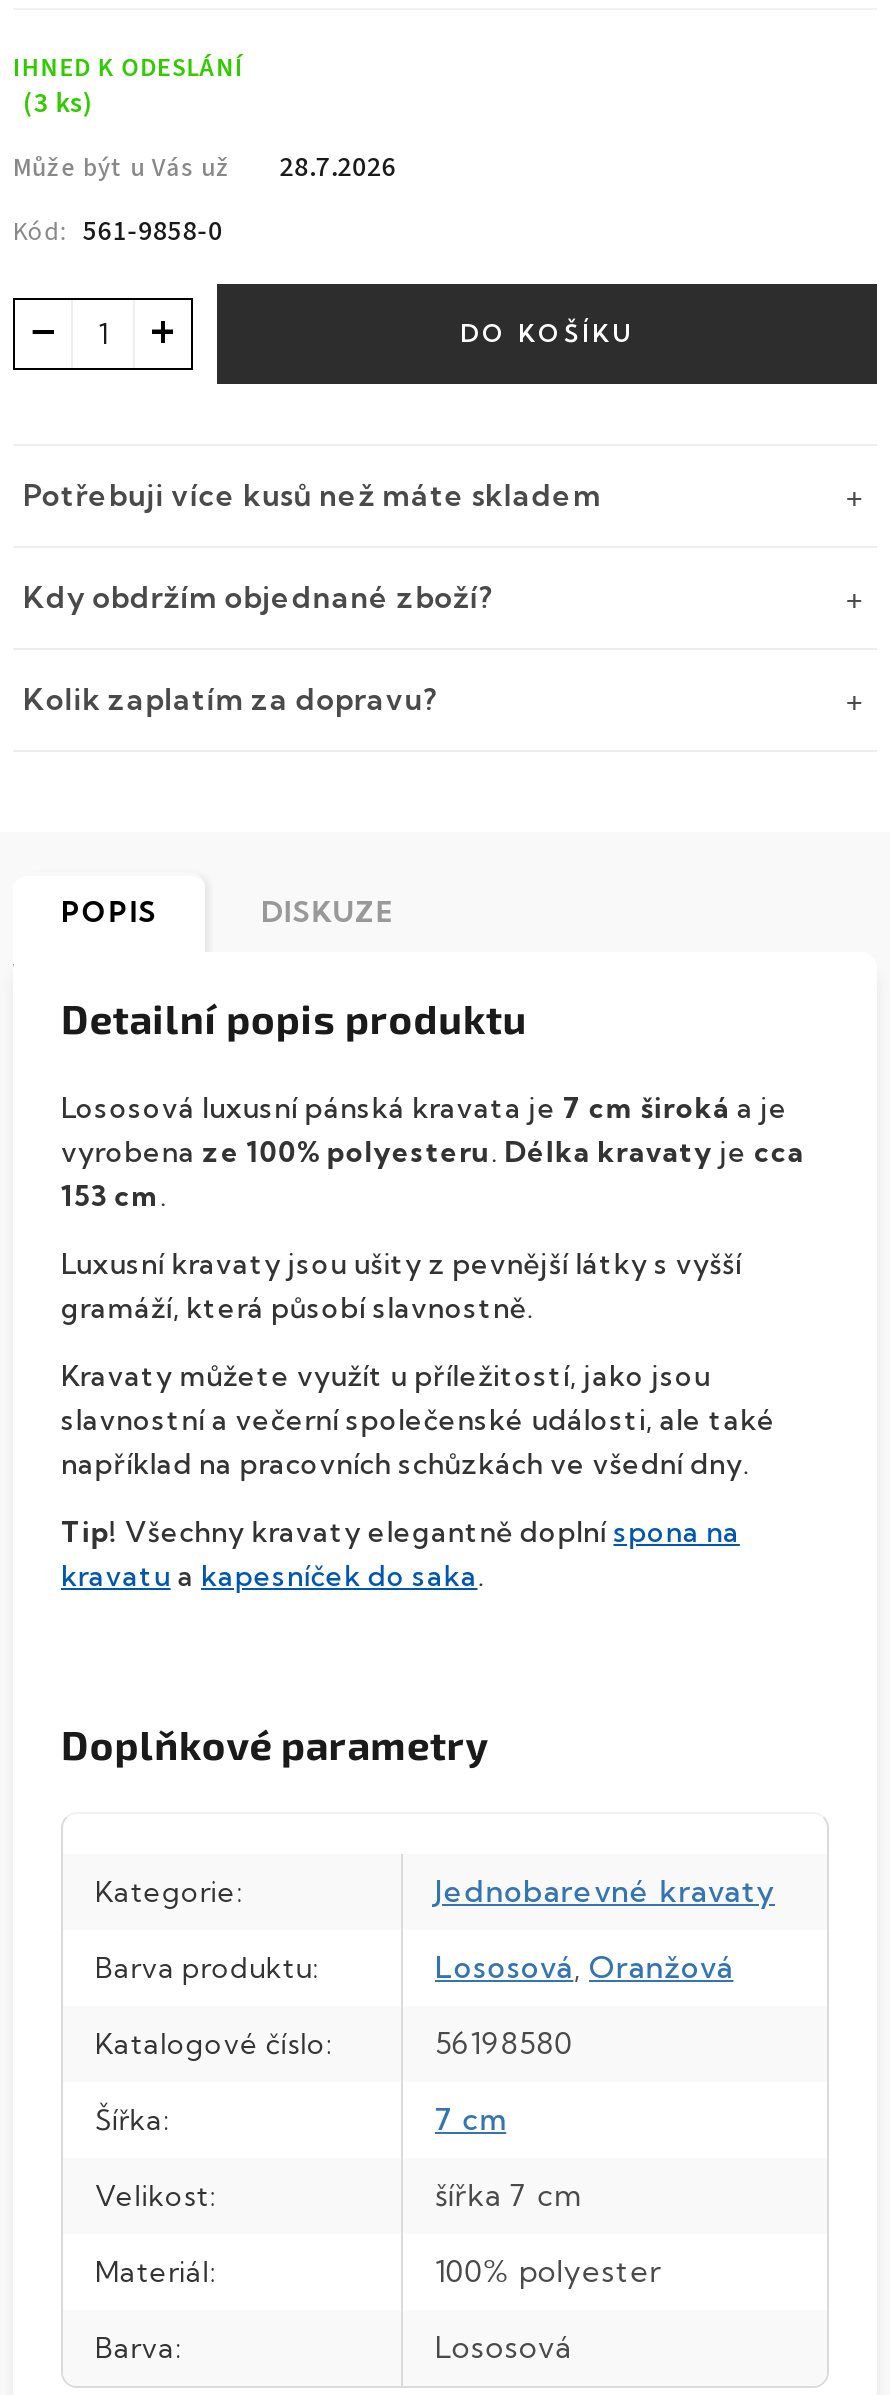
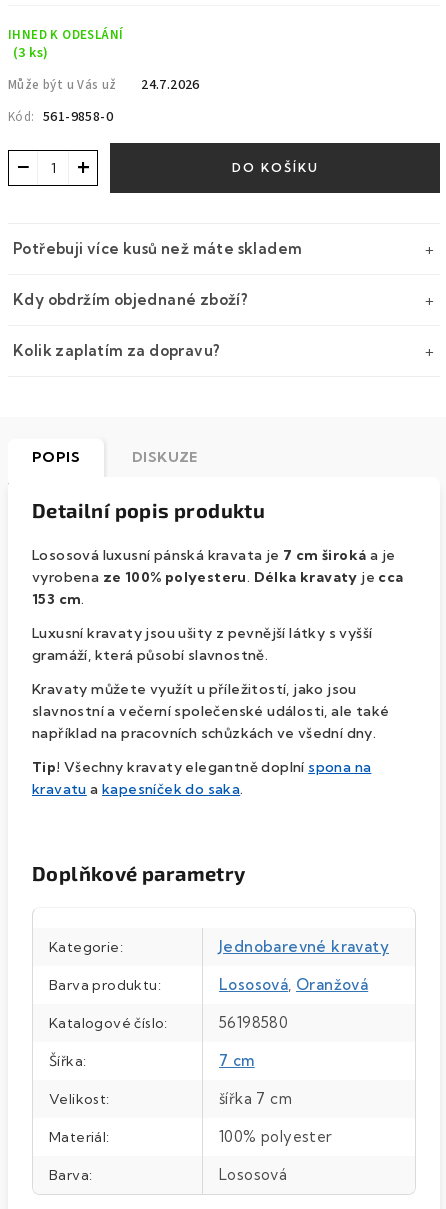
[13,147,397,187] Může být u Vás už 28.7.2026 -> [8,75,200,95] Může být u Vás už 24.7.2026

